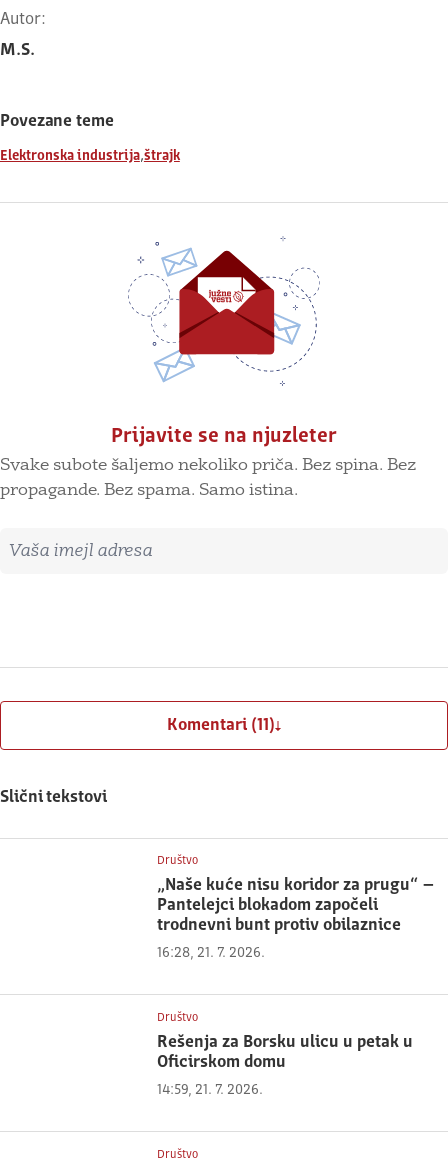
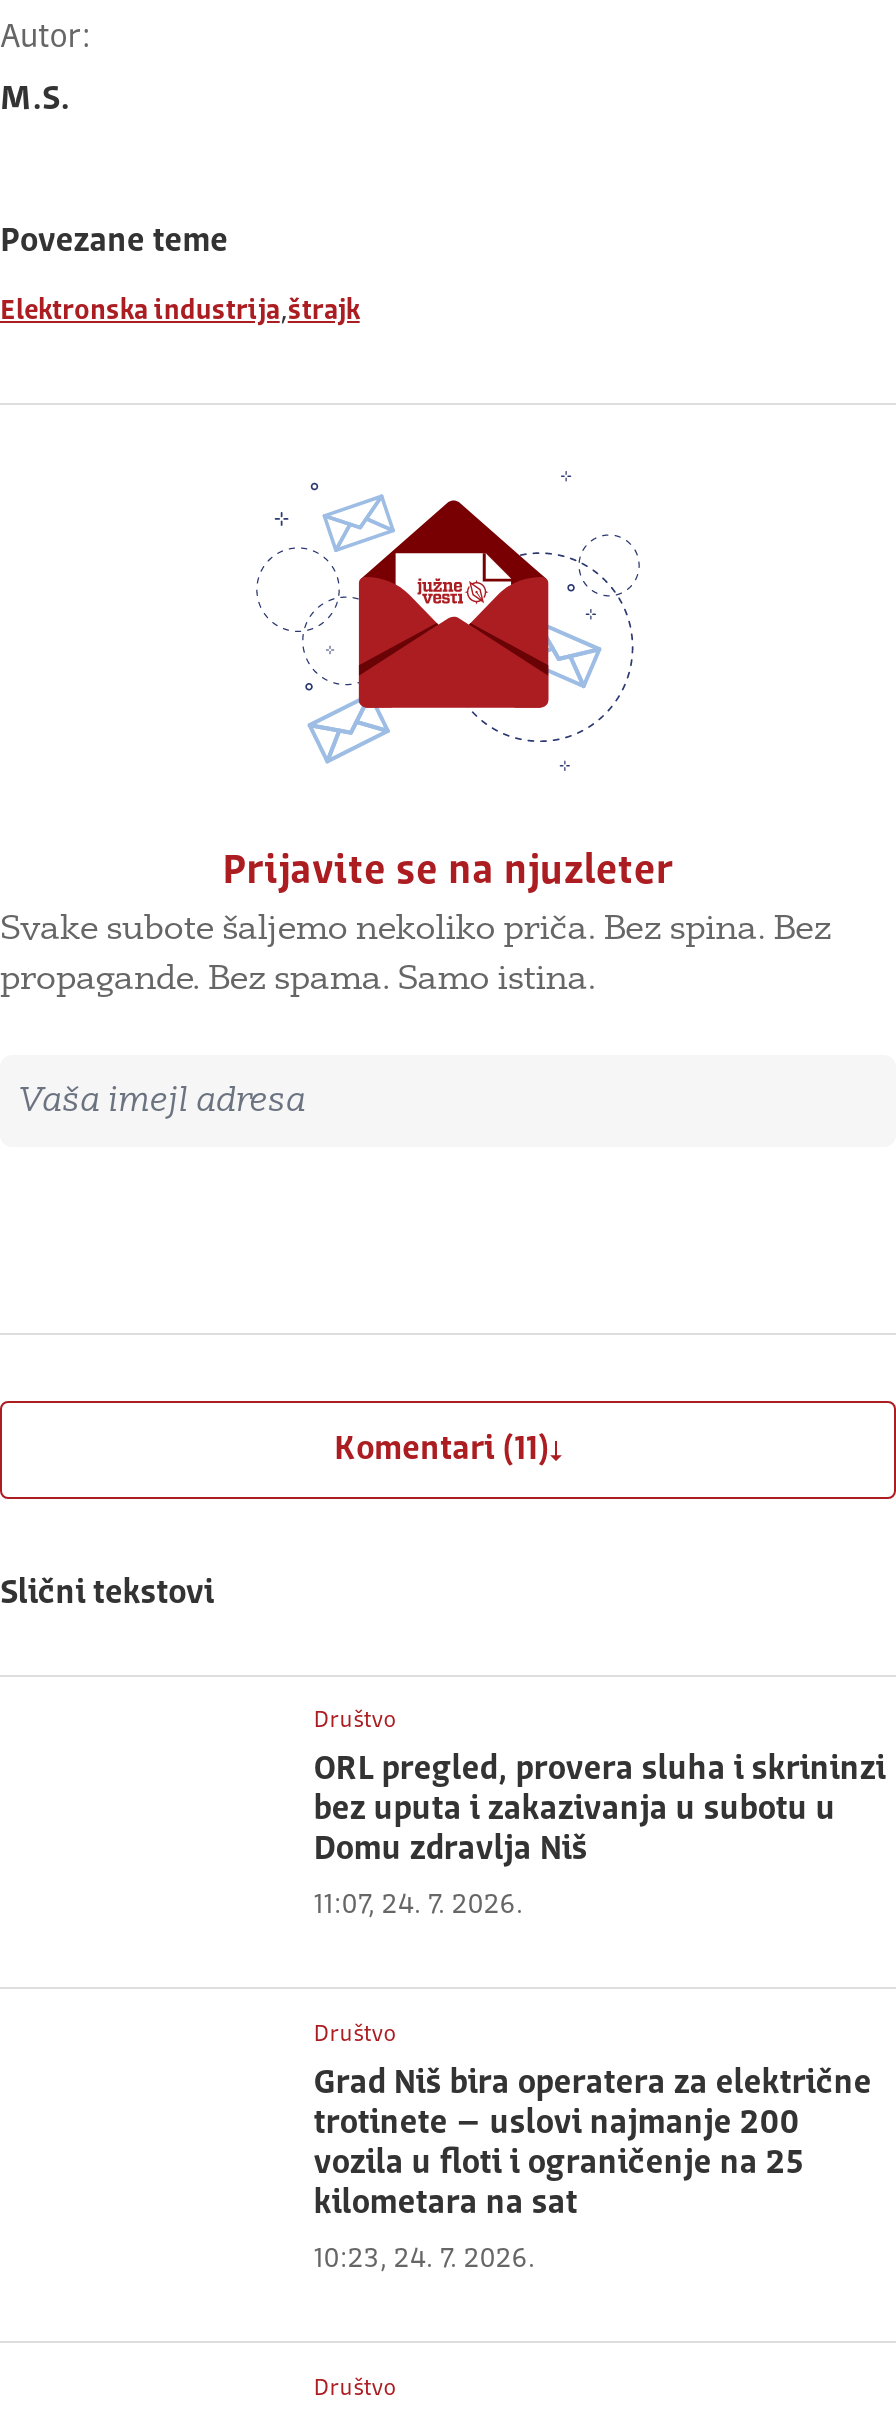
[157,877,435,934] „Naše kuće nisu koridor za prugu“ – | Pantelejci blokadom započeli | trodnevni bunt protiv obilaznice -> [314,1754,886,1868] ORL pregled, provera sluha i skrininzi | bez uputa i zakazivanja u subotu u | Domu zdravlja Niš
[157,946,265,960] 16:28, 21. 7. 2026. -> [314,1890,524,1918] 11:07, 24. 7. 2026.
[157,1034,413,1071] Rešenja za Borsku ulicu u petak u | Oficirskom domu -> [314,2067,872,2221] Grad Niš bira operatera za električne | trotinete – uslovi najmanje 200 | vozila u floti i ograničenje na 25 | kilometara na sat
[157,1083,263,1097] 14:59, 21. 7. 2026. -> [314,2244,536,2272] 10:23, 24. 7. 2026.

